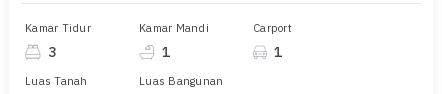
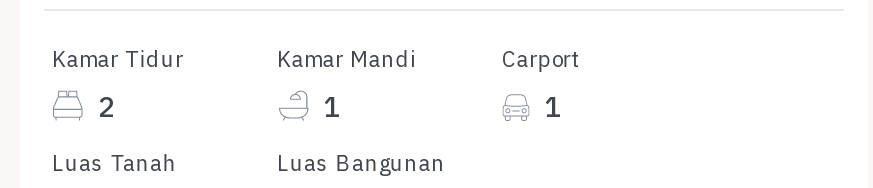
[48,43,56,61] 3 -> [98,89,114,125] 2

